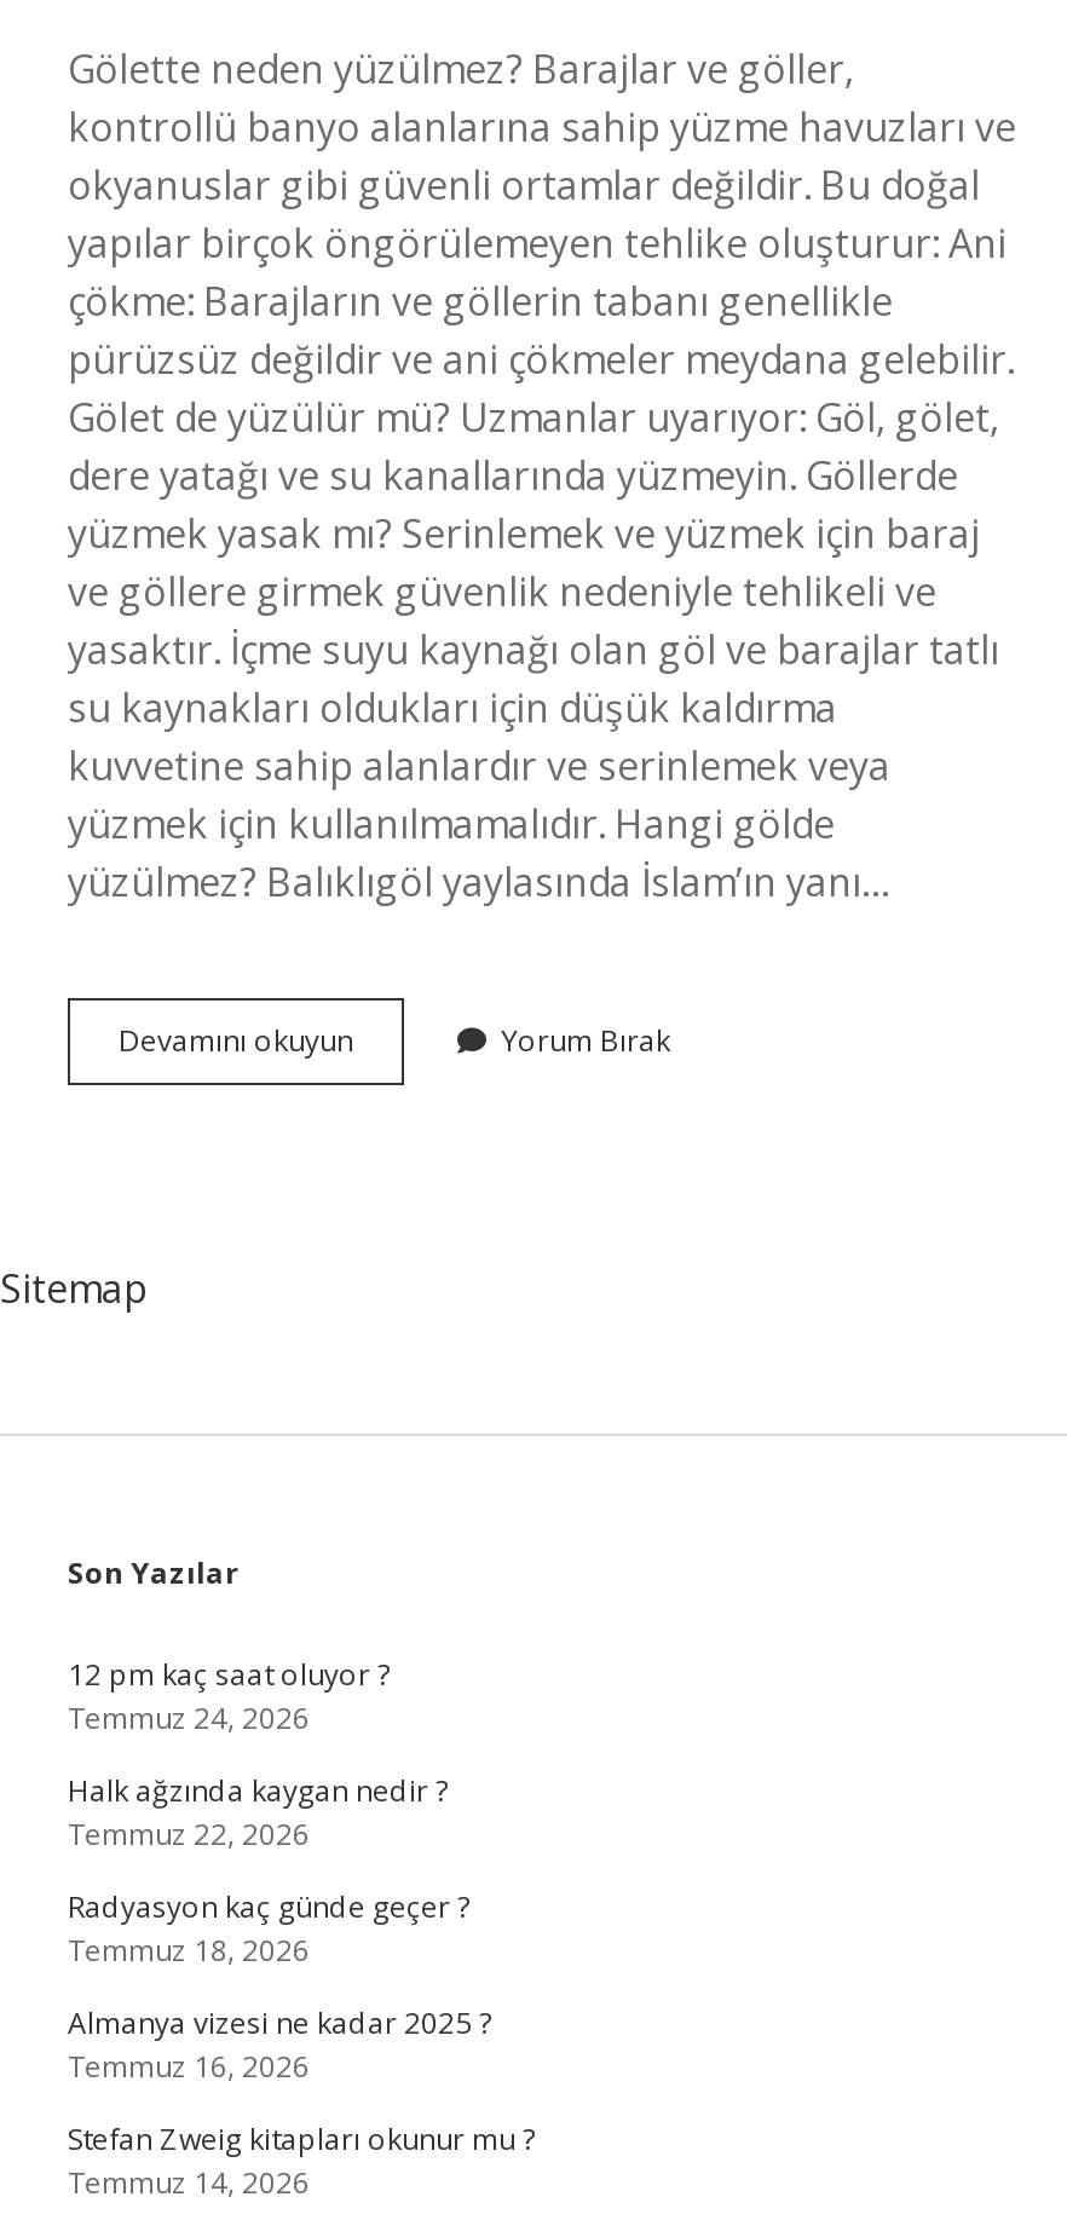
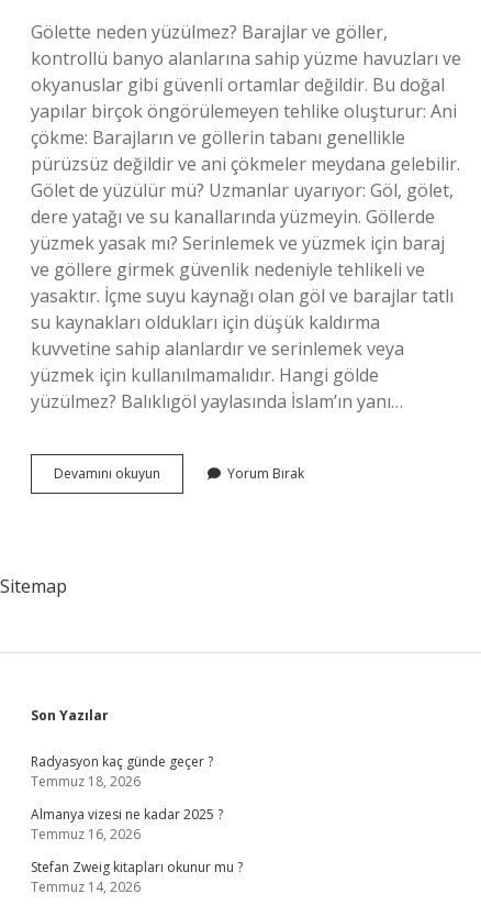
[68,1654,448,1855] 12 pm kaç saat oluyor ? | Temmuz 24, 2026 | Halk ağzında kaygan nedir ? | Temmuz 22, 2026 -> none

